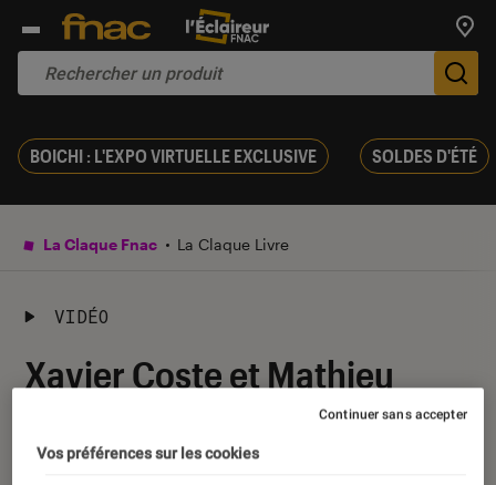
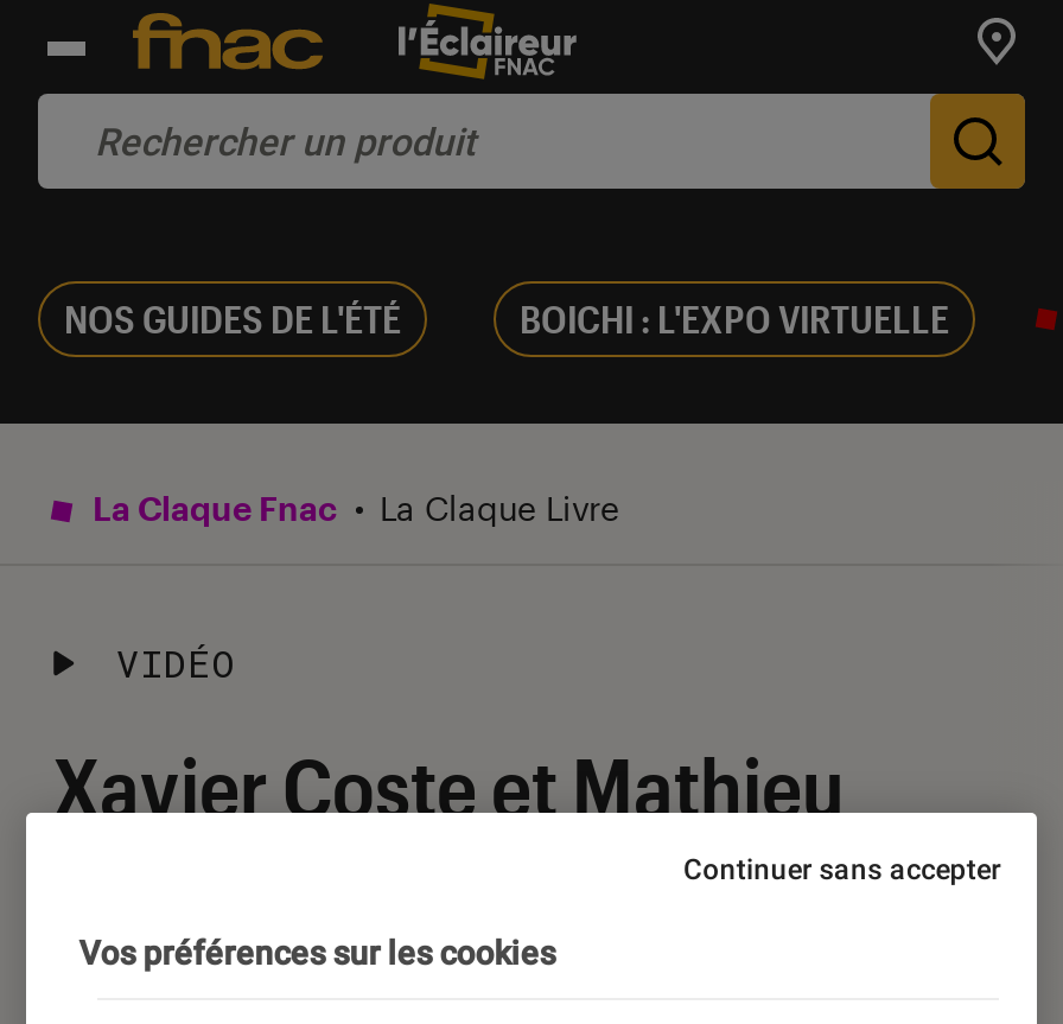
[30,145,477,166] BOICHI : L'EXPO VIRTUELLE EXCLUSIVE | SOLDES D'ÉTÉ -> [64,296,949,341] NOS GUIDES DE L'ÉTÉ | BOICHI : L'EXPO VIRTUELLE

